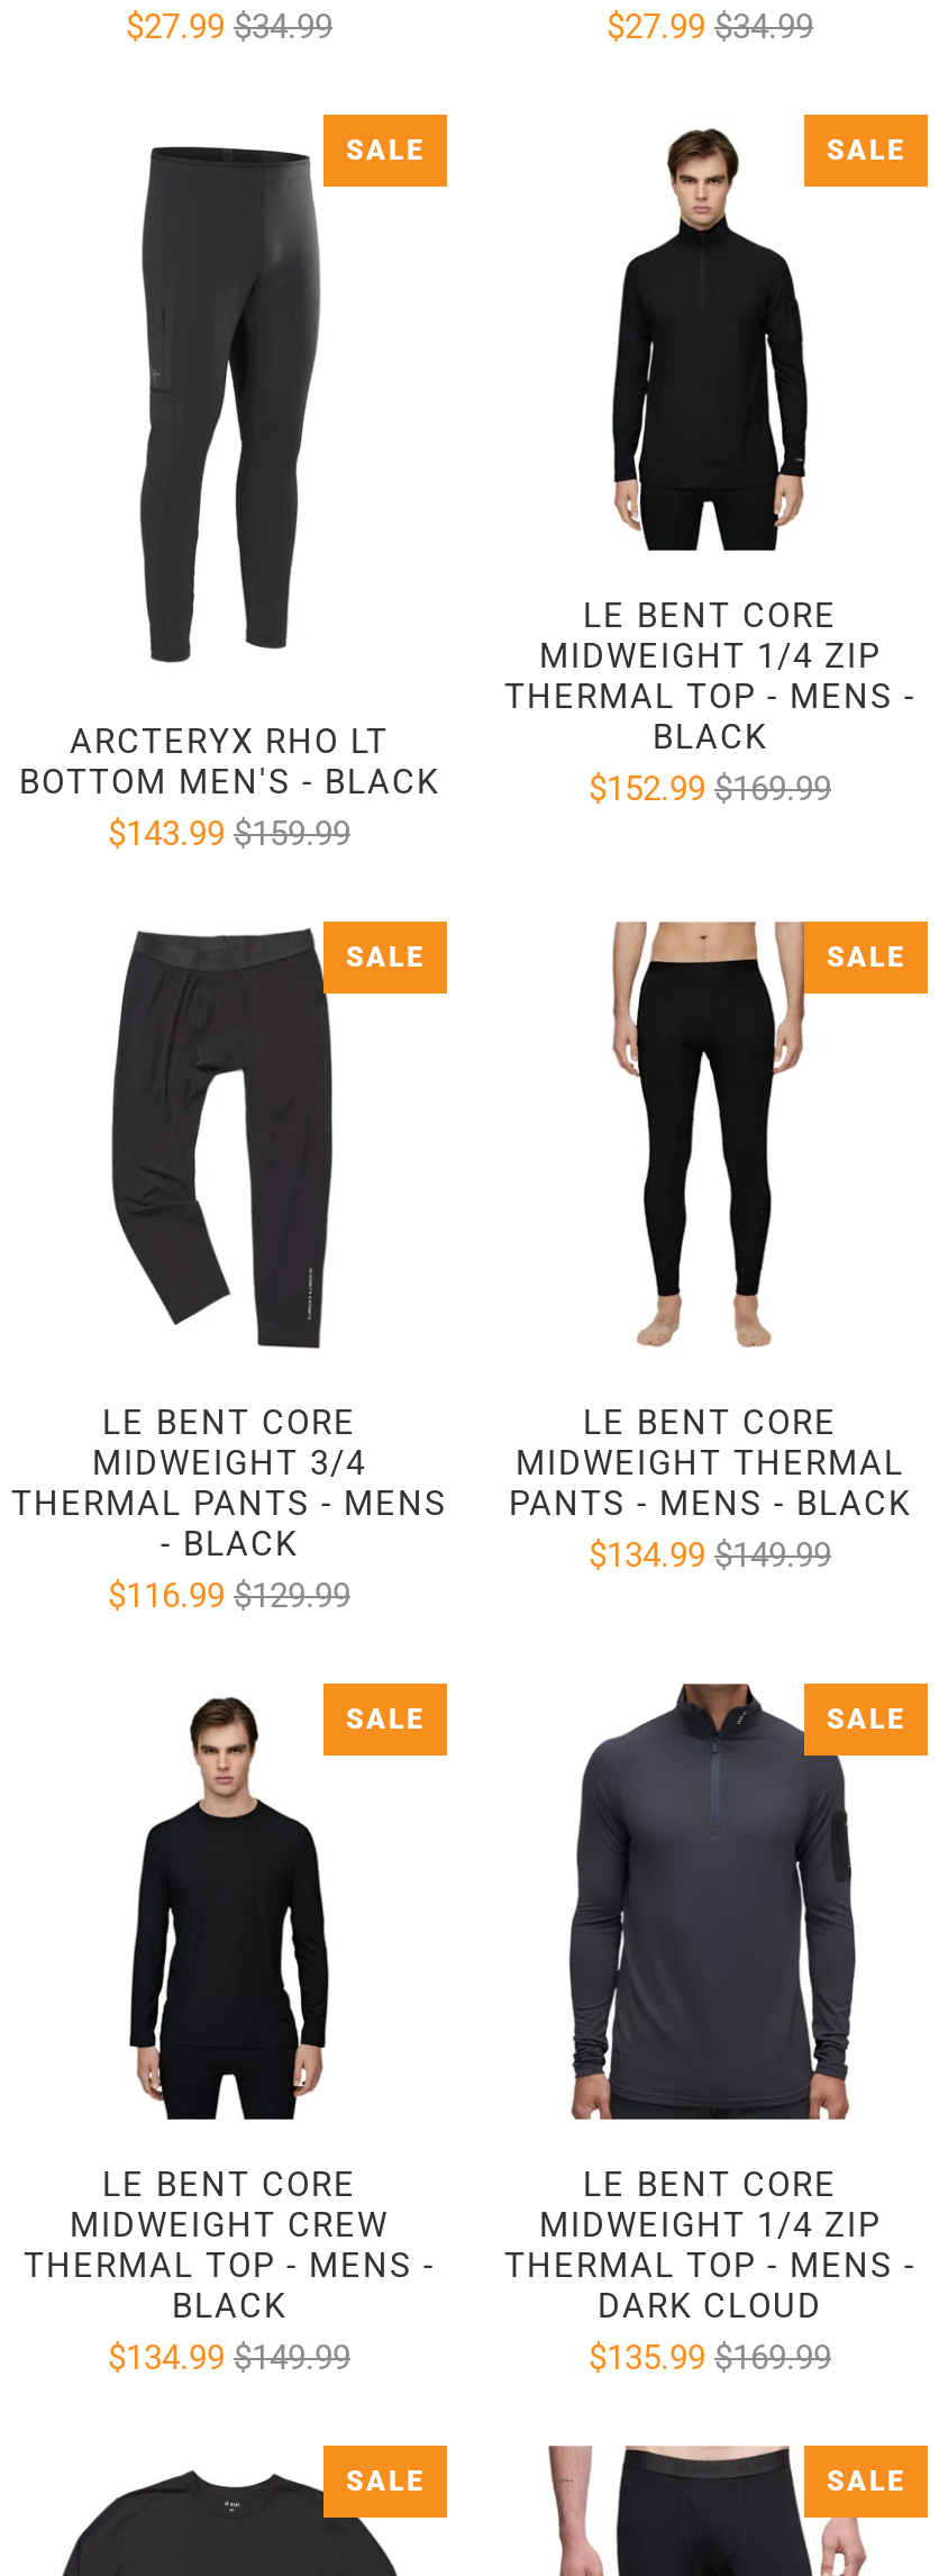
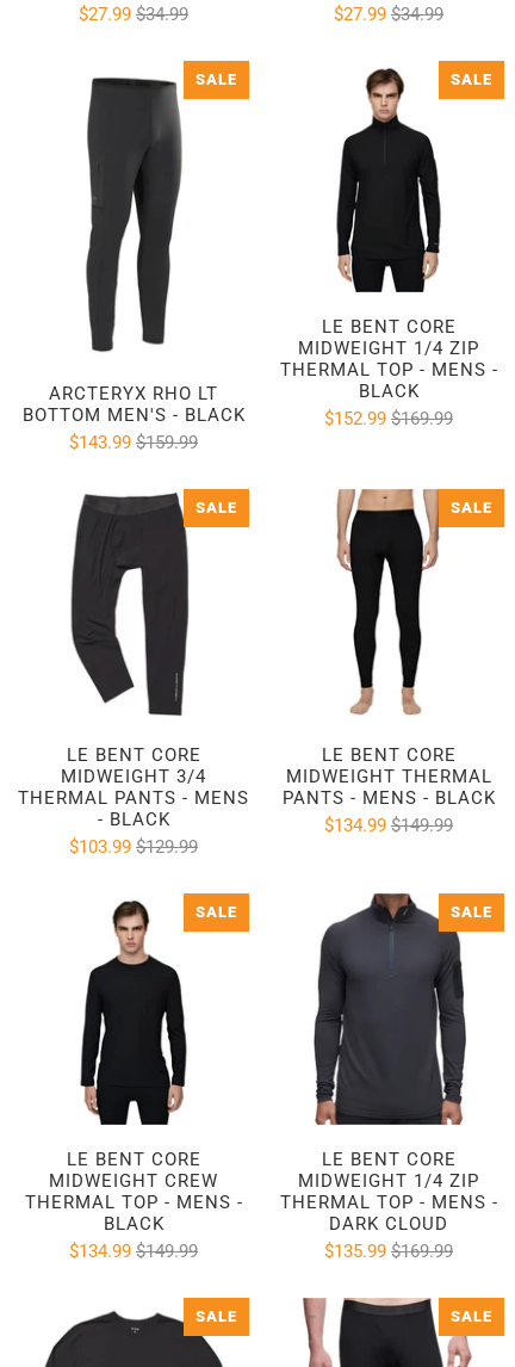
[108,1575,350,1616] $116.99 $129.99 -> [69,836,198,858] $103.99 $129.99

